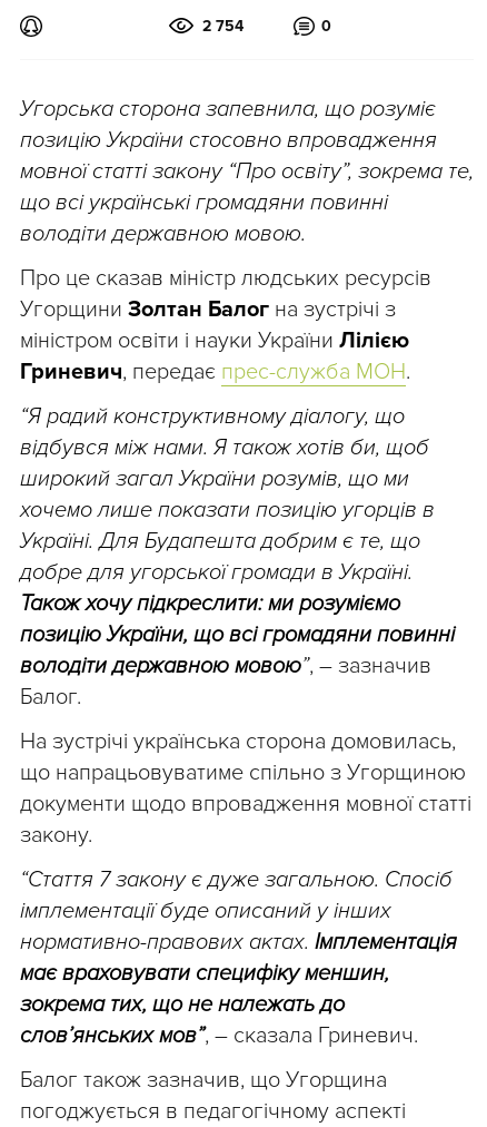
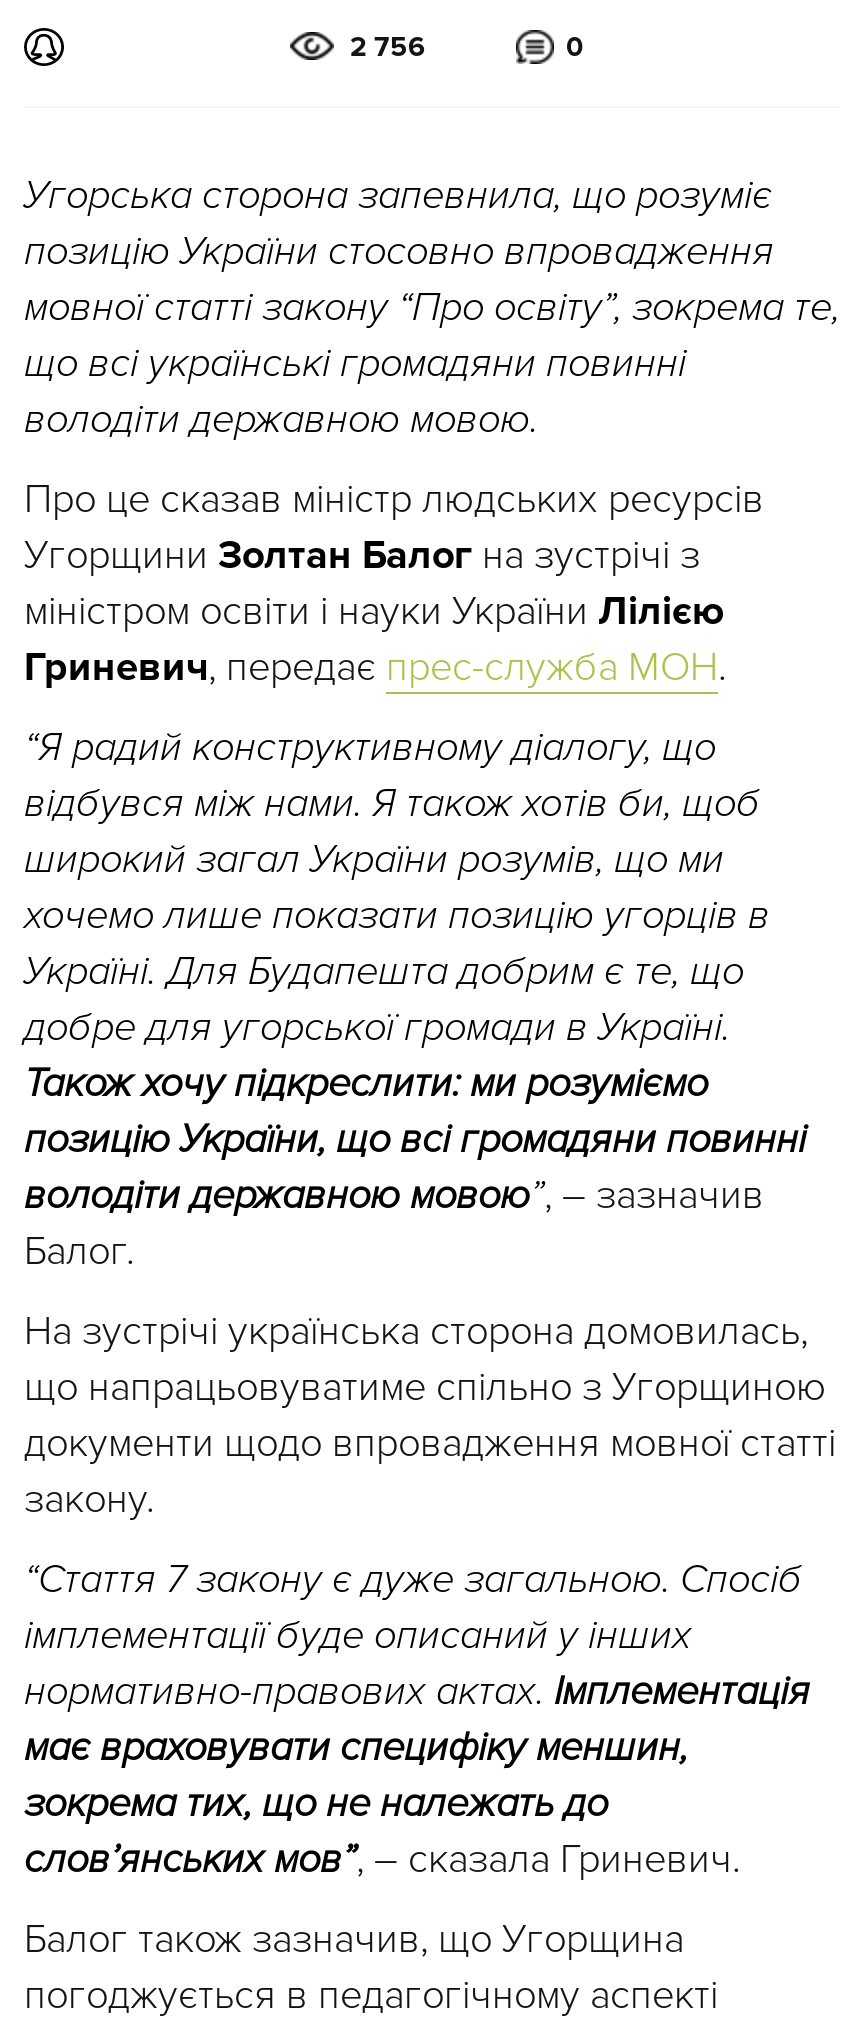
[202,16,243,35] 2 754 -> [350,29,426,63] 2 756

